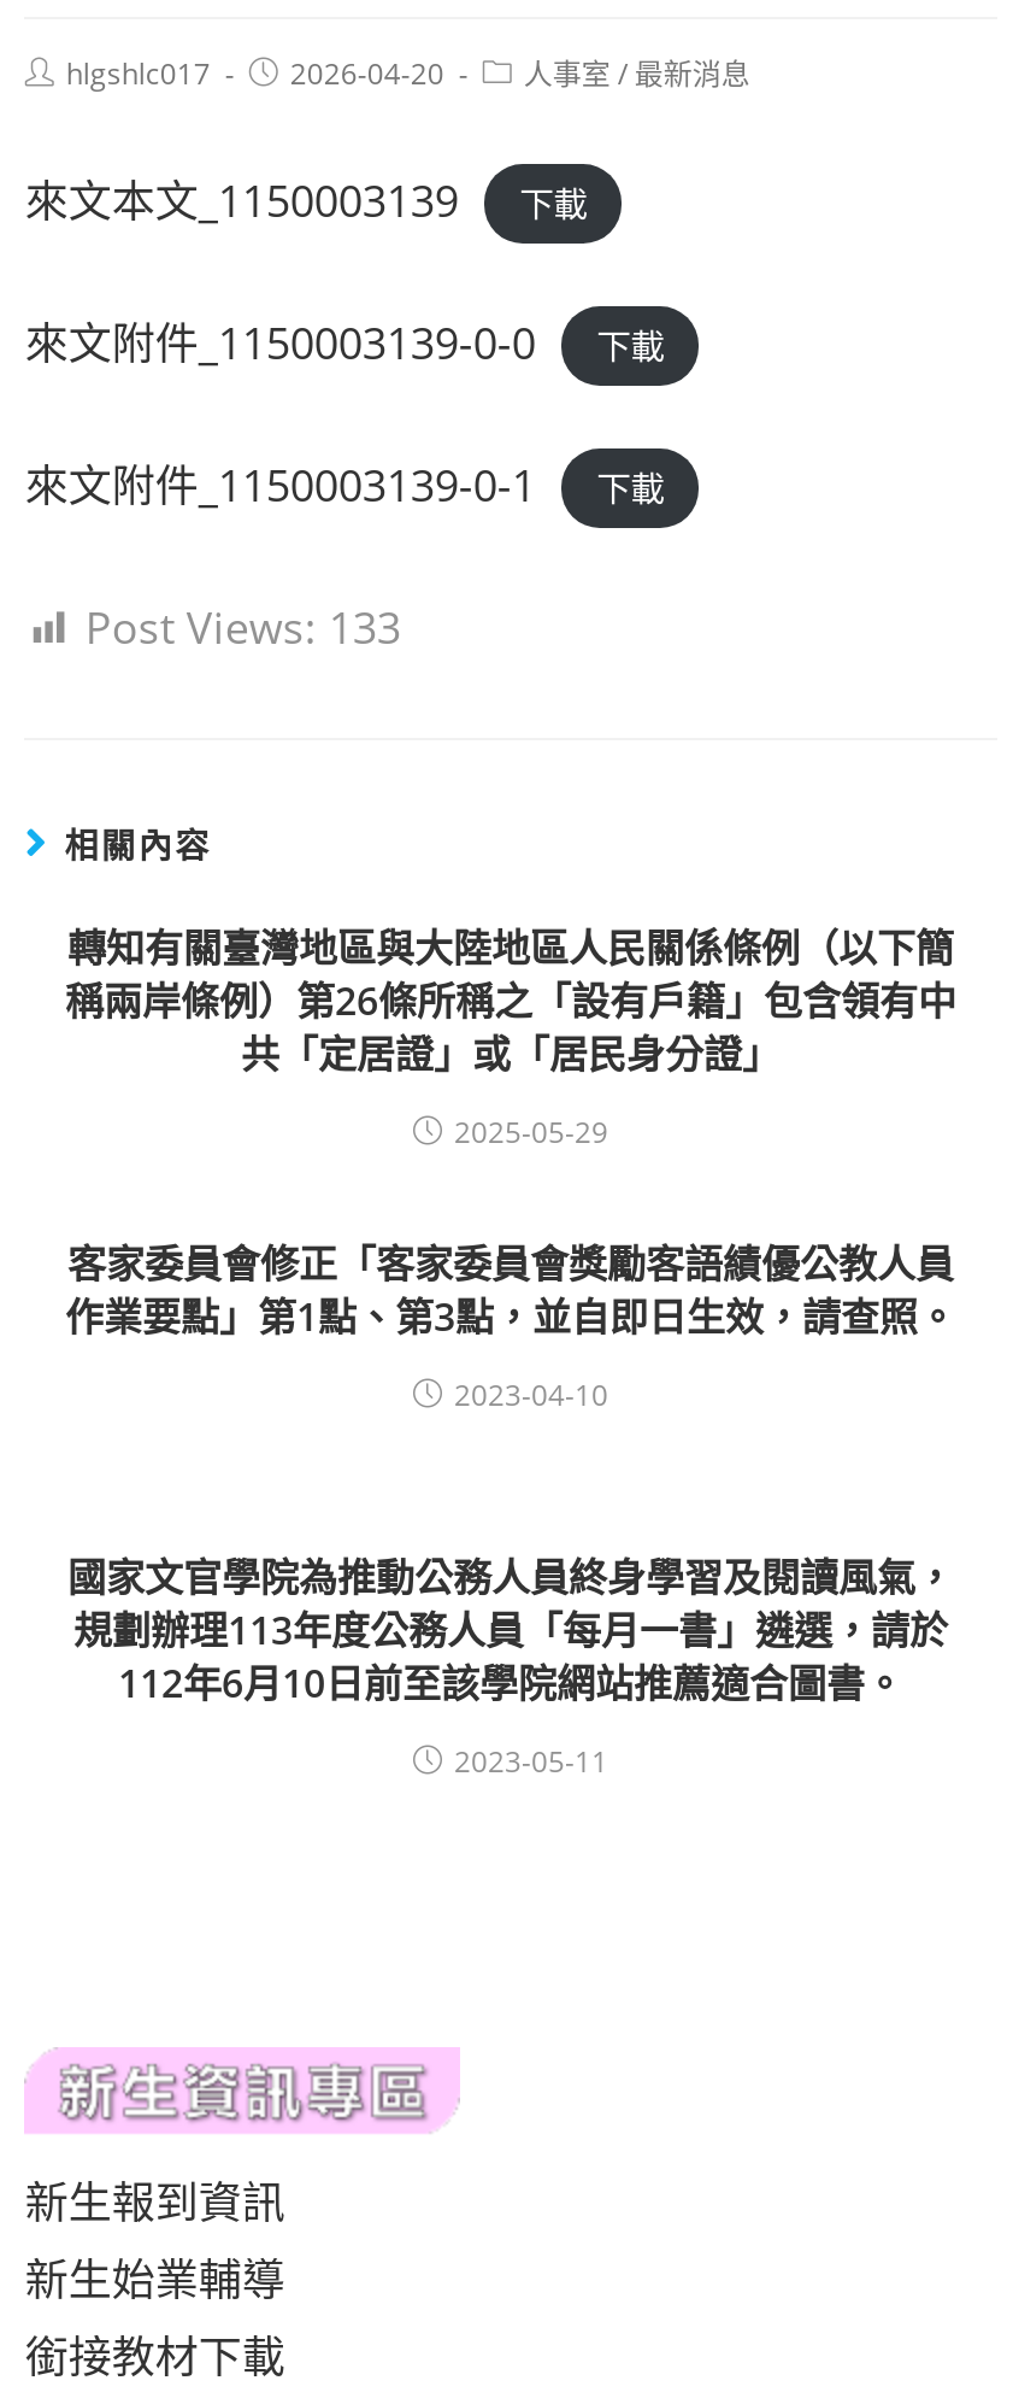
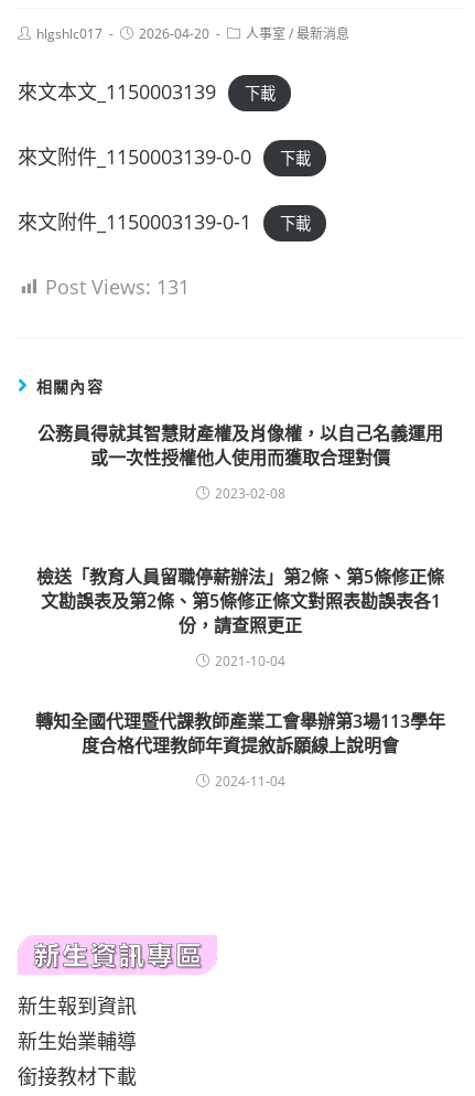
[85,598,401,656] Post Views: 133 -> [46,273,190,300] Post Views: 131
[65,921,956,1080] 轉知有關臺灣地區與大陸地區人民關係條例（以下簡 | 稱兩岸條例）第26條所稱之「設有戶籍」包含領有中 | 共「定居證」或「居民身分證」 -> [37,421,443,470] 公務員得就其智慧財產權及肖像權，以自己名義運用 | 或一次性授權他人使用而獲取合理對價
[454,1112,608,1153] 2025-05-29 -> [214,484,285,503] 2023-02-08
[65,1237,956,1343] 客家委員會修正「客家委員會獎勵客語績優公教人員 | 作業要點」第1點、第3點，並自即日生效，請查照。 -> [36,565,444,637] 檢送「教育人員留職停薪辦法」第2條、第5條修正條 | 文勘誤表及第2條、第5條修正條文對照表勘誤表各1 | 份，請查照更正
[454,1374,608,1415] 2023-04-10 -> [214,652,285,670] 2021-10-04
[67,1550,954,1710] 國家文官學院為推動公務人員終身學習及閱讀風氣， | 規劃辦理113年度公務人員「每月一書」遴選，請於 | 112年6月10日前至該學院網站推薦適合圖書。 -> [35,709,445,757] 轉知全國代理暨代課教師產業工會舉辦第3場113學年 | 度合格代理教師年資提敘訴願線上說明會
[454,1741,608,1782] 2023-05-11 -> [214,772,285,791] 2024-11-04

